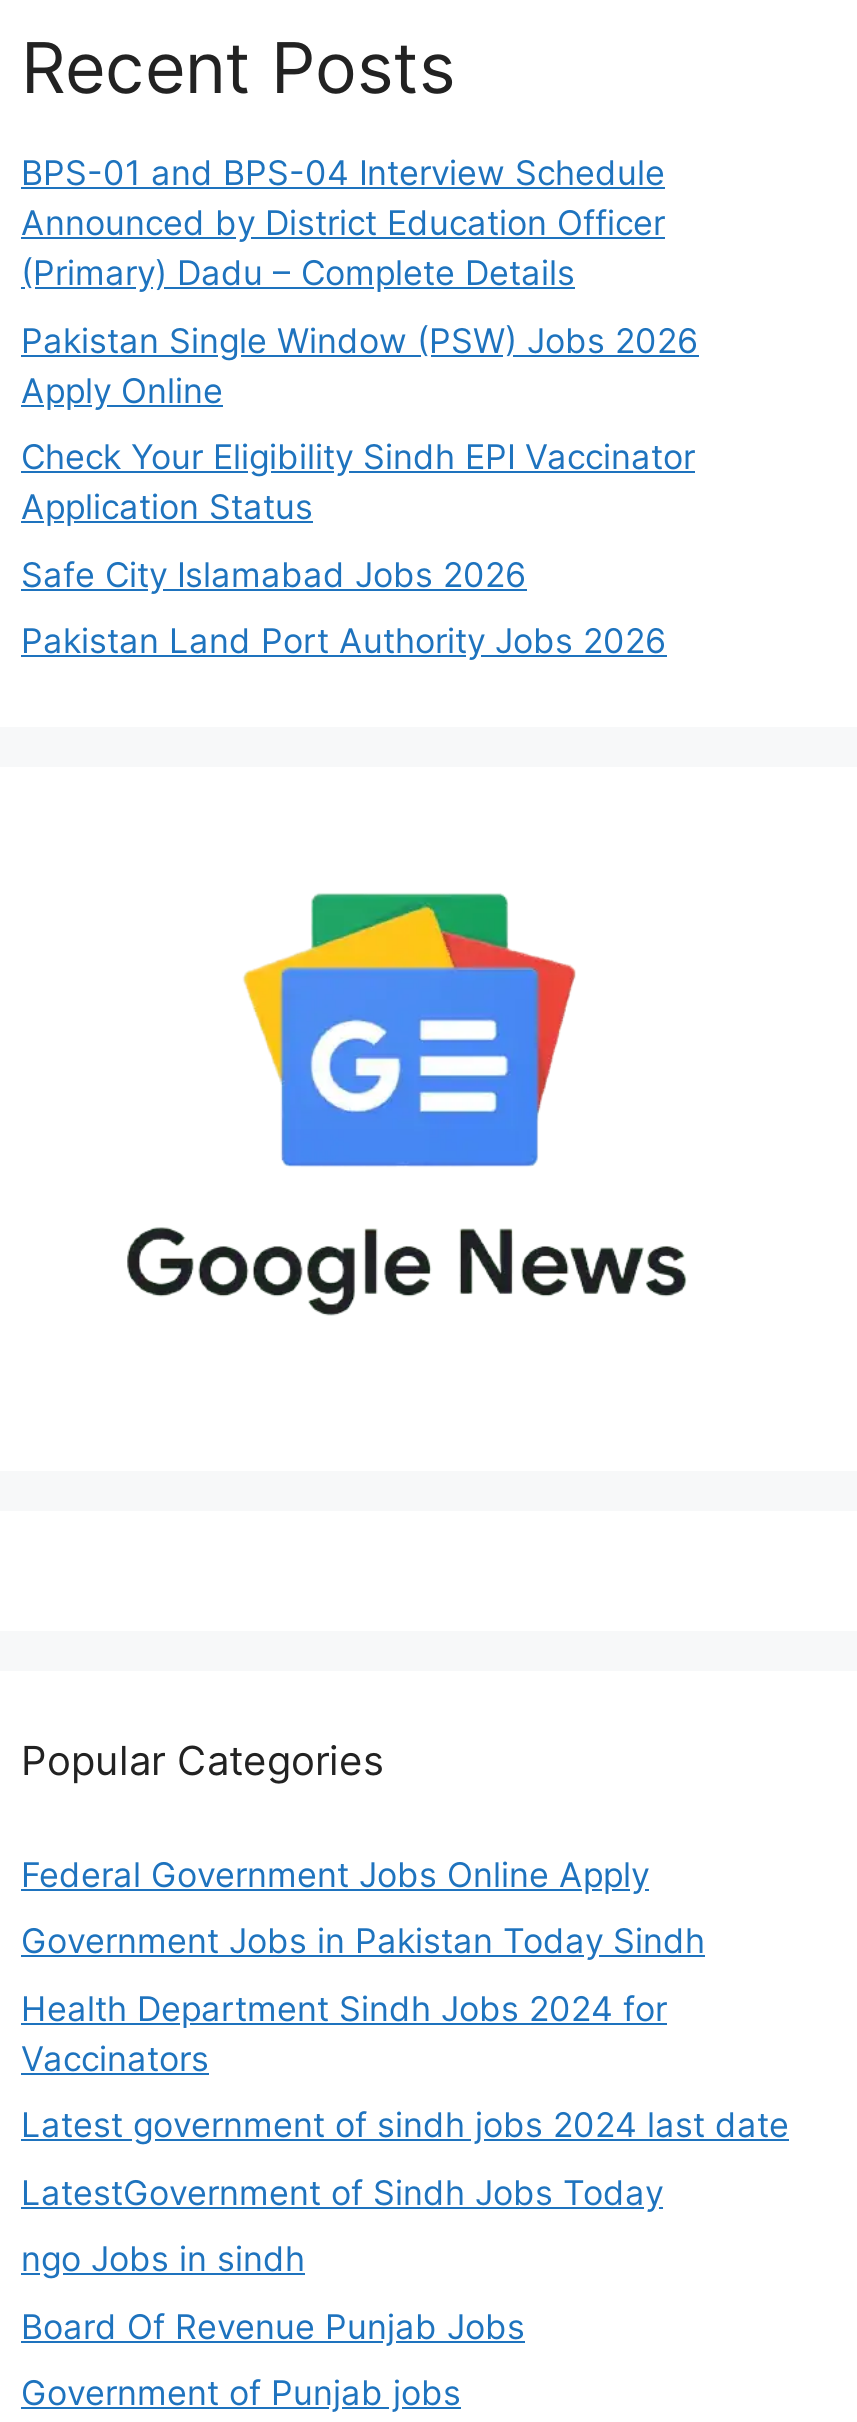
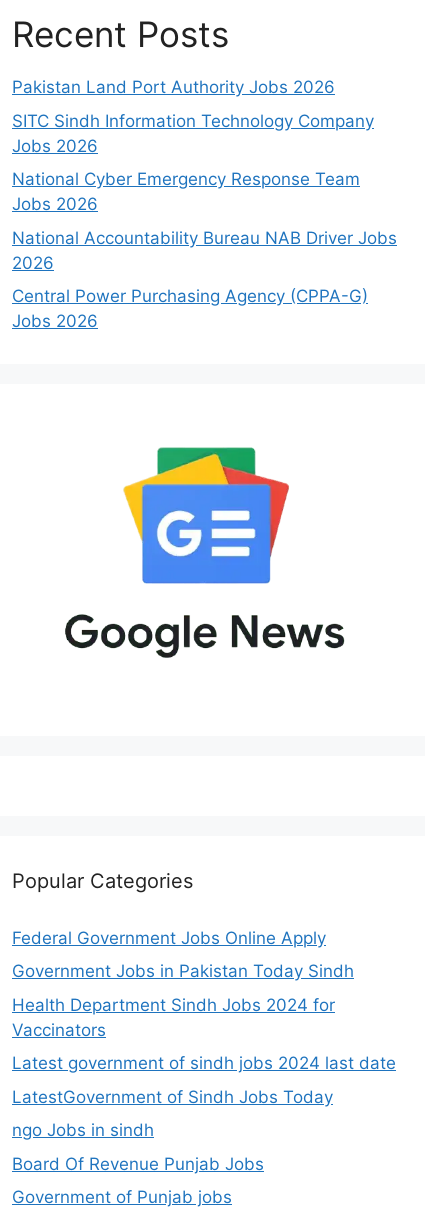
[21,154,699,595] BPS-01 and BPS-04 Interview Schedule | Announced by District Education Officer | (Primary) Dadu – Complete Details | Pakistan Single Window (PSW) Jobs 2026 | Apply Online | Check Your Eligibility Sindh EPI Vaccinator | Application Status | Safe City Islamabad Jobs 2026 -> none
moved [21,622,667,662] -> [12,77,335,97]: Pakistan Land Port Authority Jobs 2026
none -> [12,111,397,331] SITC Sindh Information Technology Company | Jobs 2026 | National Cyber Emergency Response Team | Jobs 2026 | National Accountability Bureau NAB Driver Jobs | 2026 | Central Power Purchasing Agency (CPPA-G) | Jobs 2026

